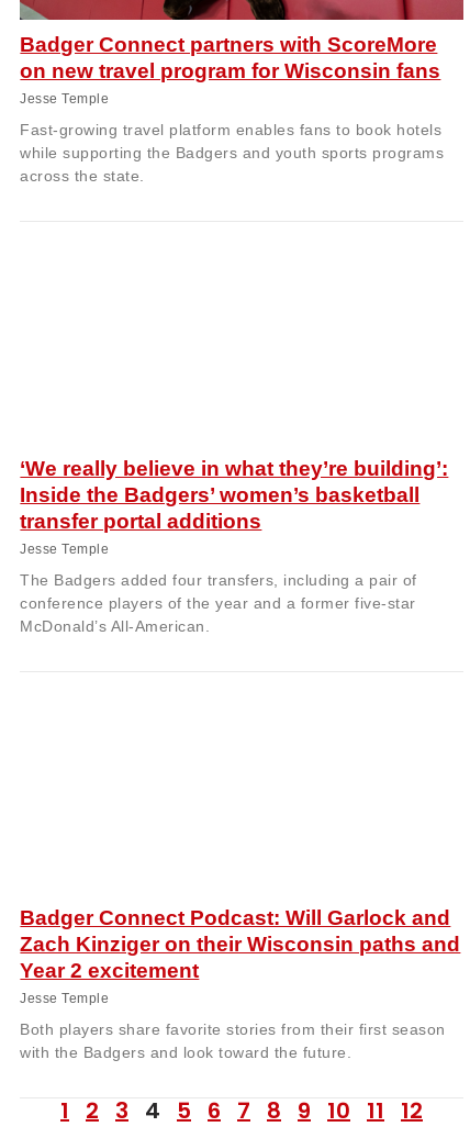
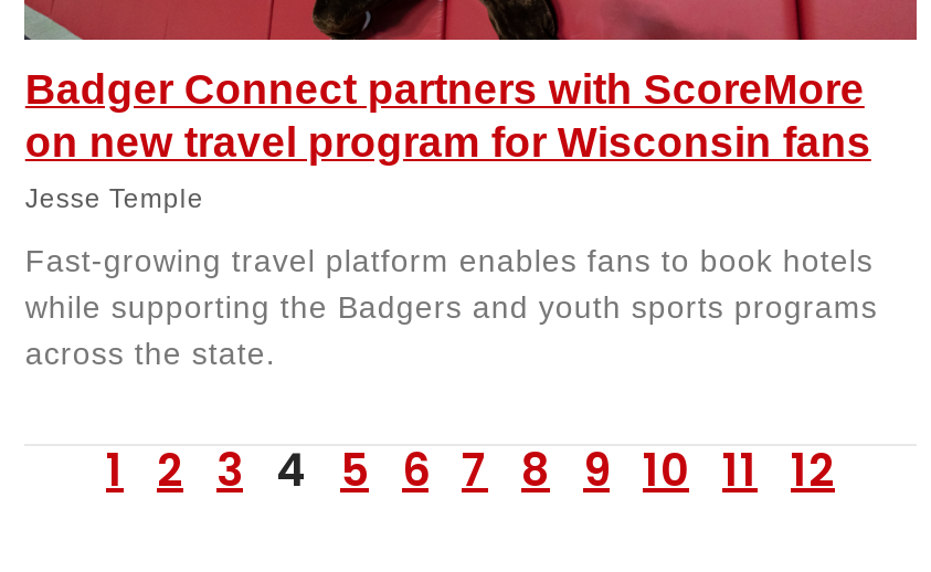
[20,457,448,635] ‘We really believe in what they’re building’: | Inside the Badgers’ women’s basketball | transfer portal additions | Jesse Temple | The Badgers added four transfers, including a pair of | conference players of the year and a former five-star | McDonald’s All-American. -> none
[20,907,461,1061] Badger Connect Podcast: Will Garlock and | Zach Kinziger on their Wisconsin paths and | Year 2 excitement | Jesse Temple | Both players share favorite stories from their first season | with the Badgers and look toward the future. -> none

